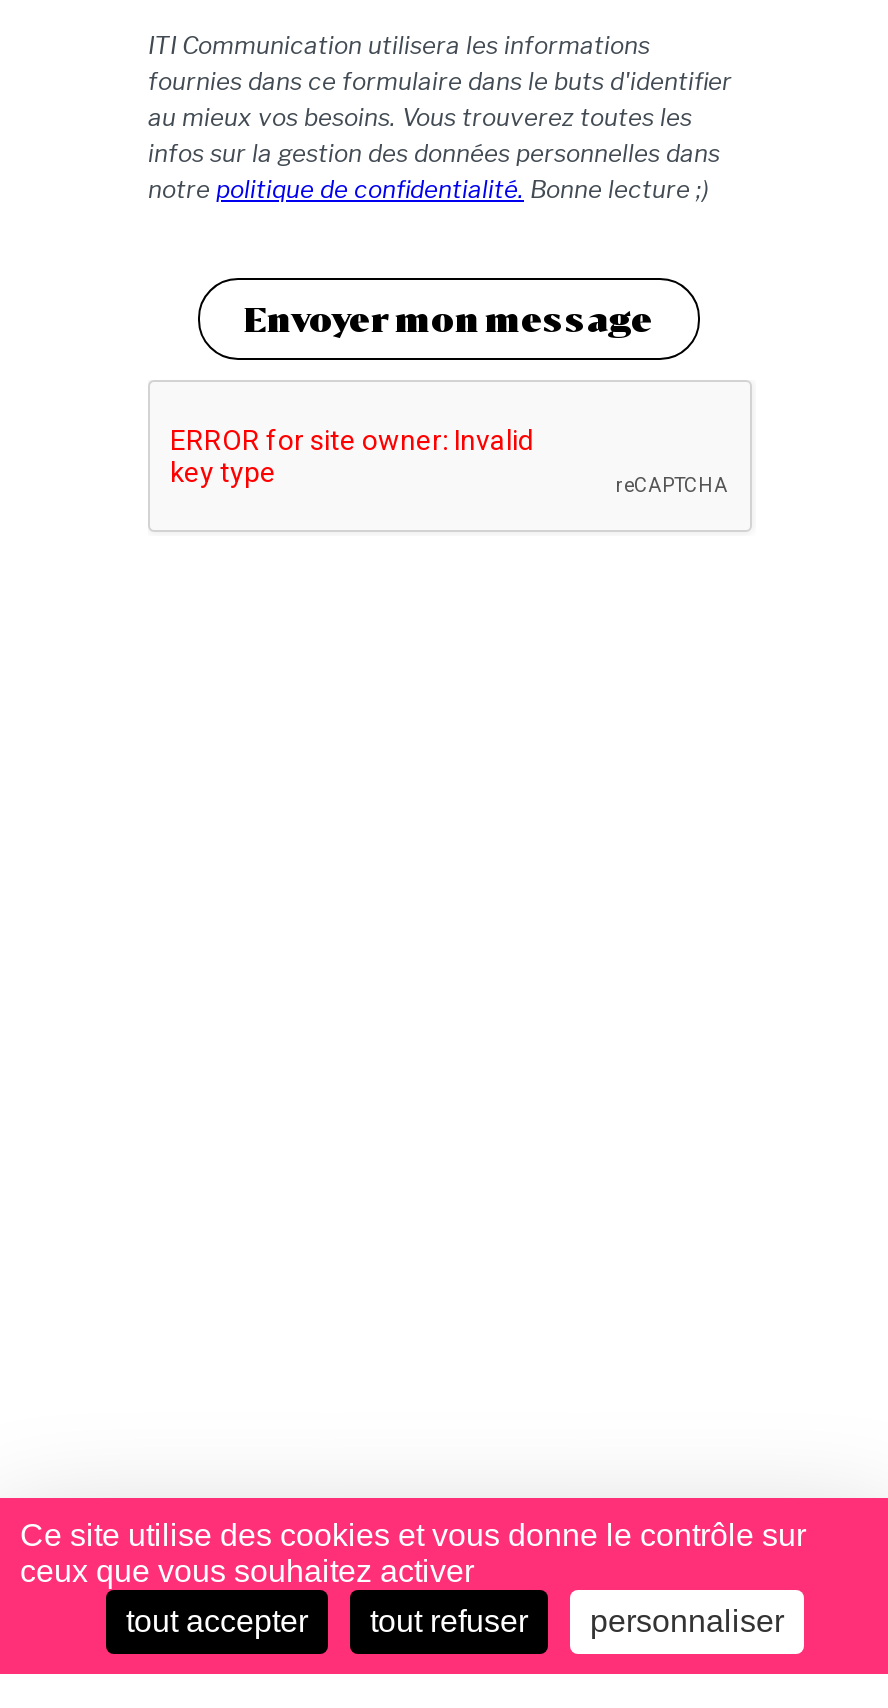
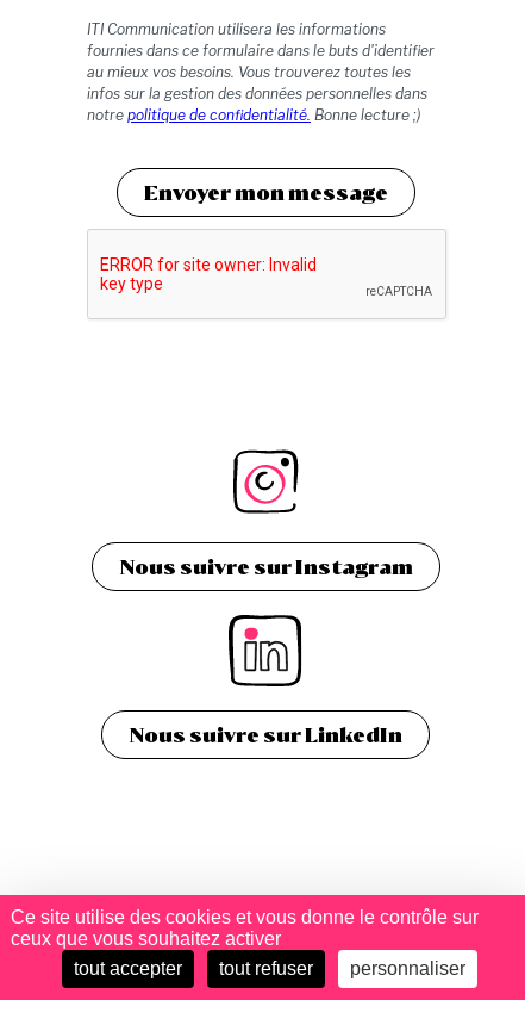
none -> [118,448,412,578] [image] | Nous suivre sur Instagram
none -> [129,614,402,746] [image] | Nous suivre sur LinkedIn

